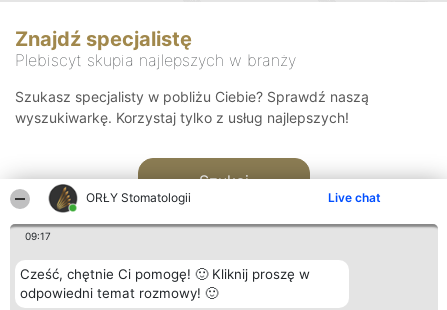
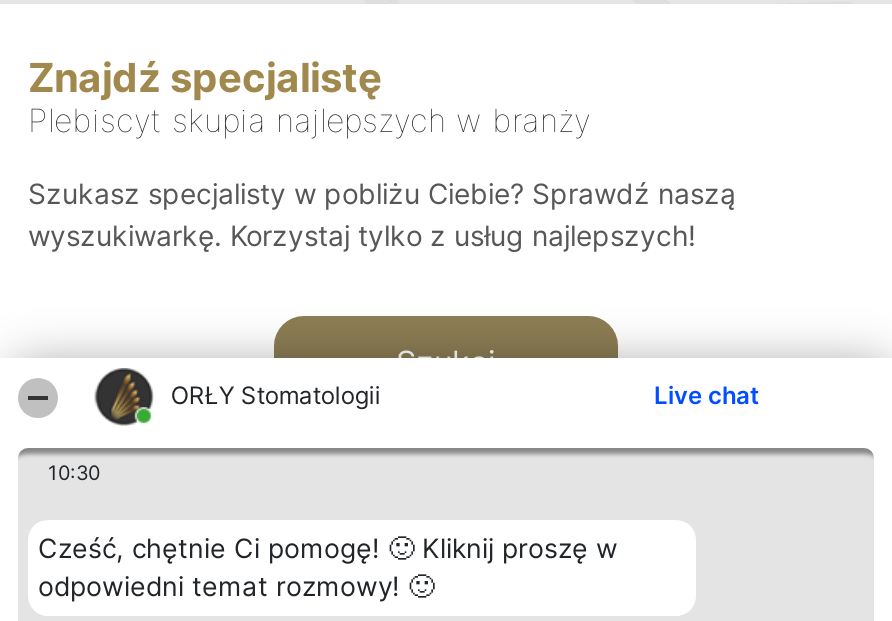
[25,230,51,242] 09:17 -> [48,460,100,484] 10:30

